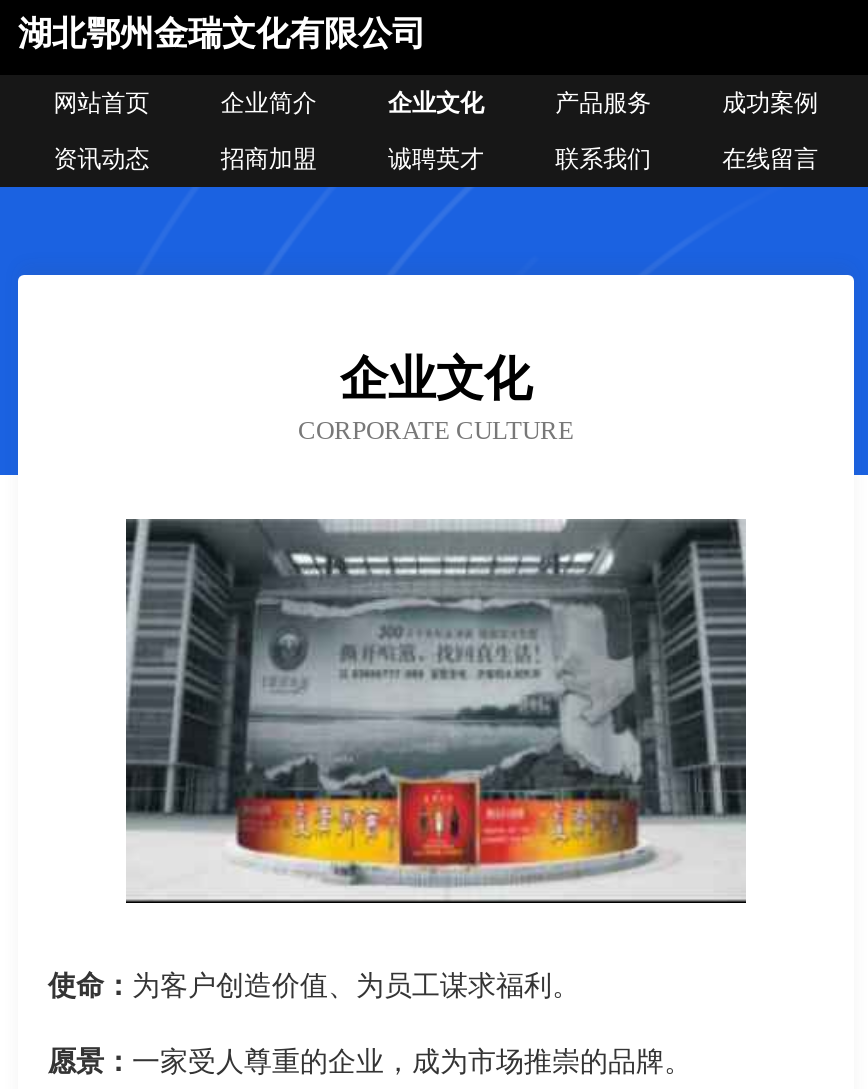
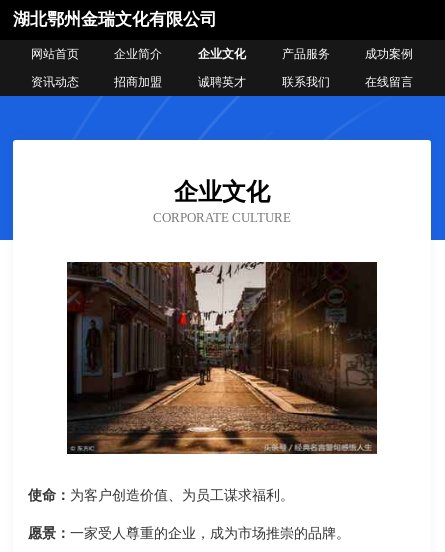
[124,517,748,905] [image] -> [66,261,378,455] [image]

